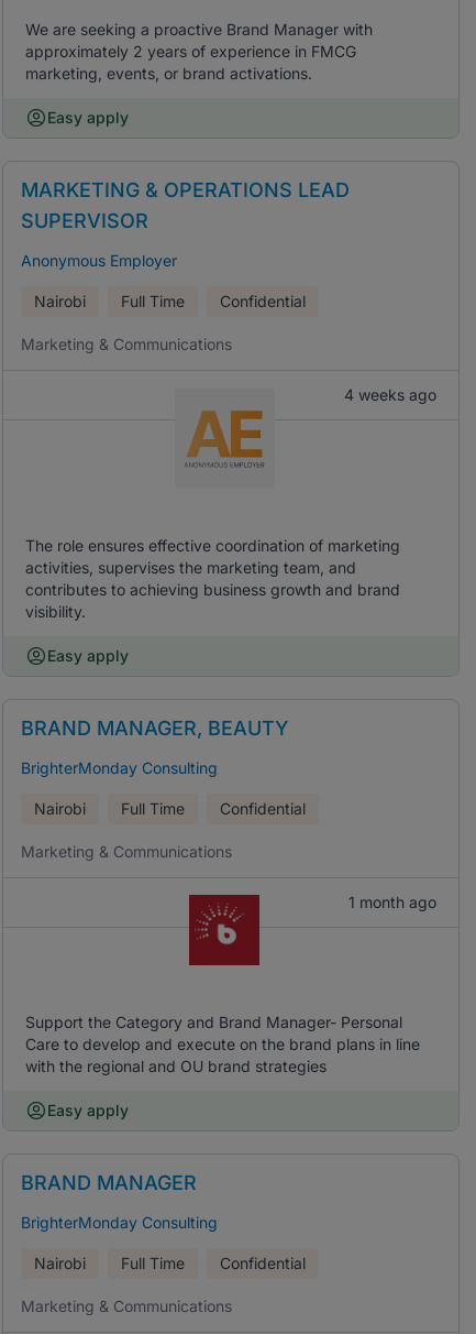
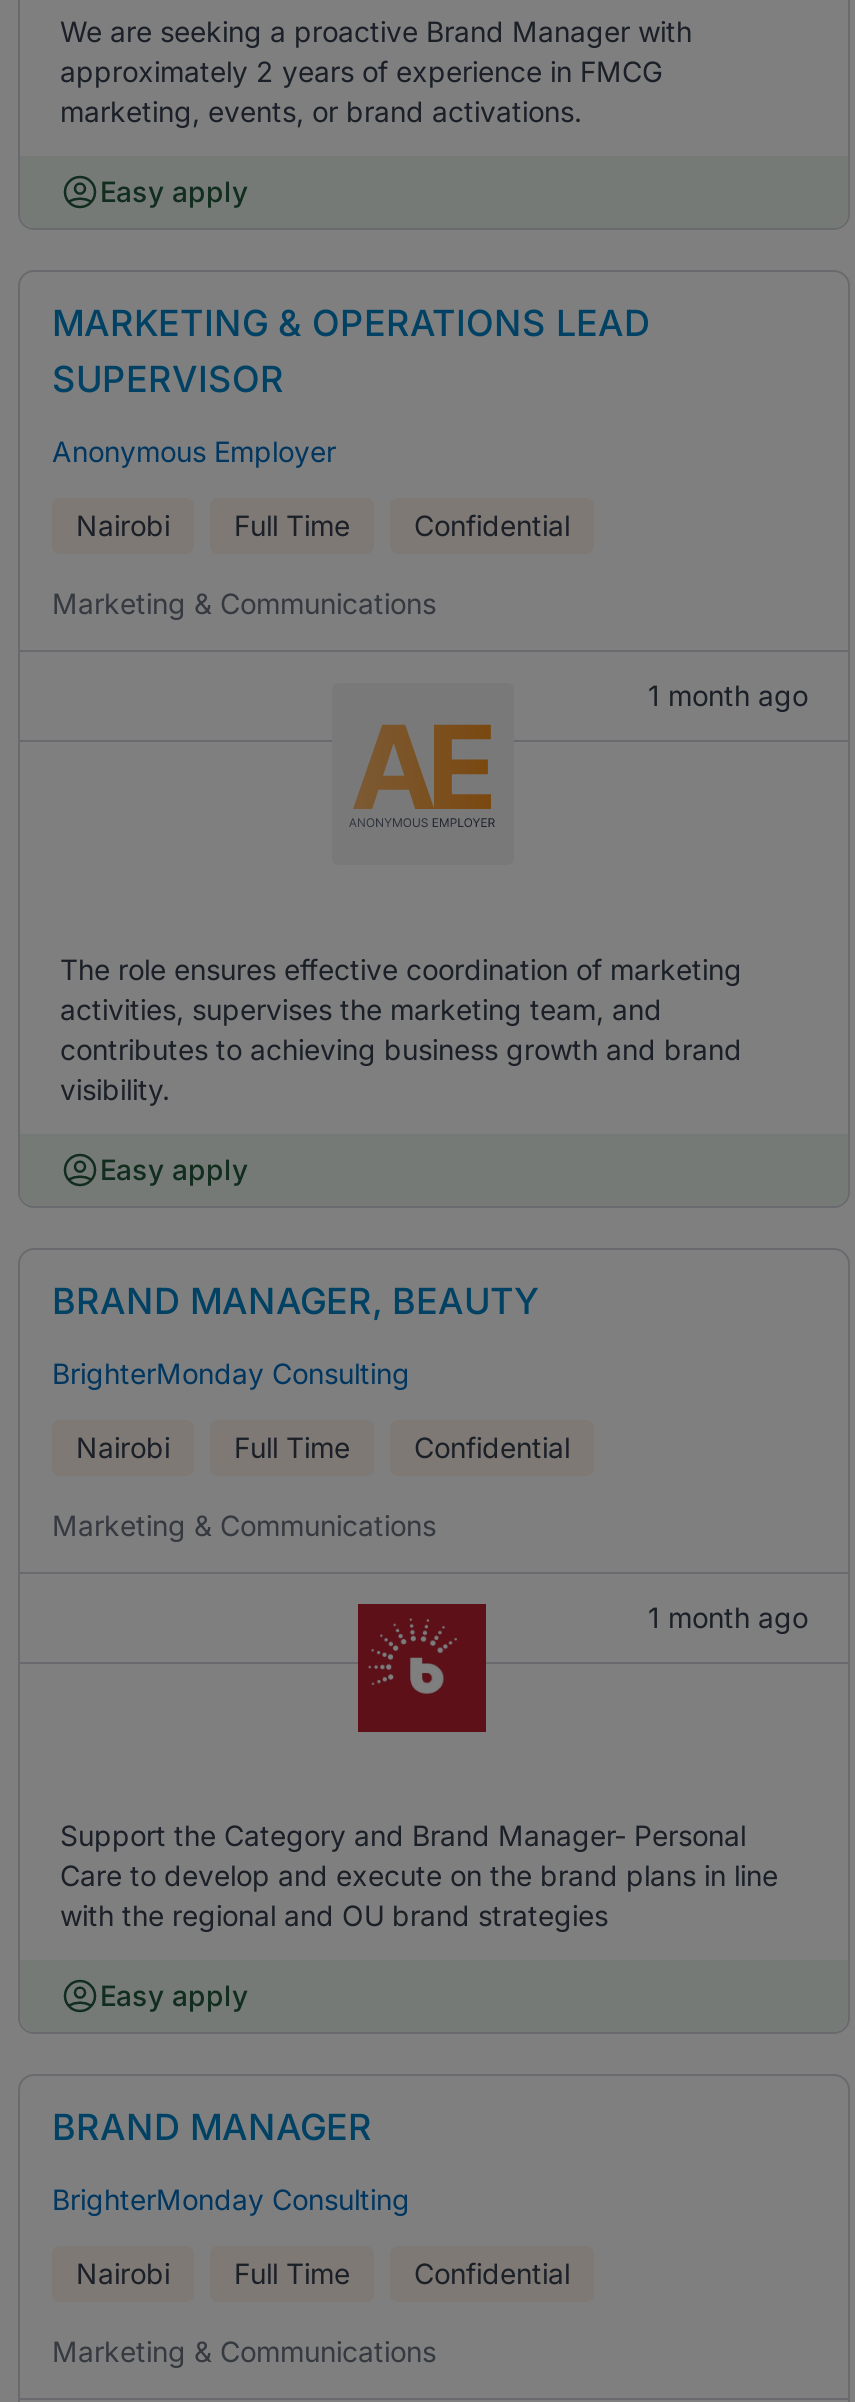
[344,385,436,404] 4 weeks ago -> [648,678,808,712] 1 month ago

